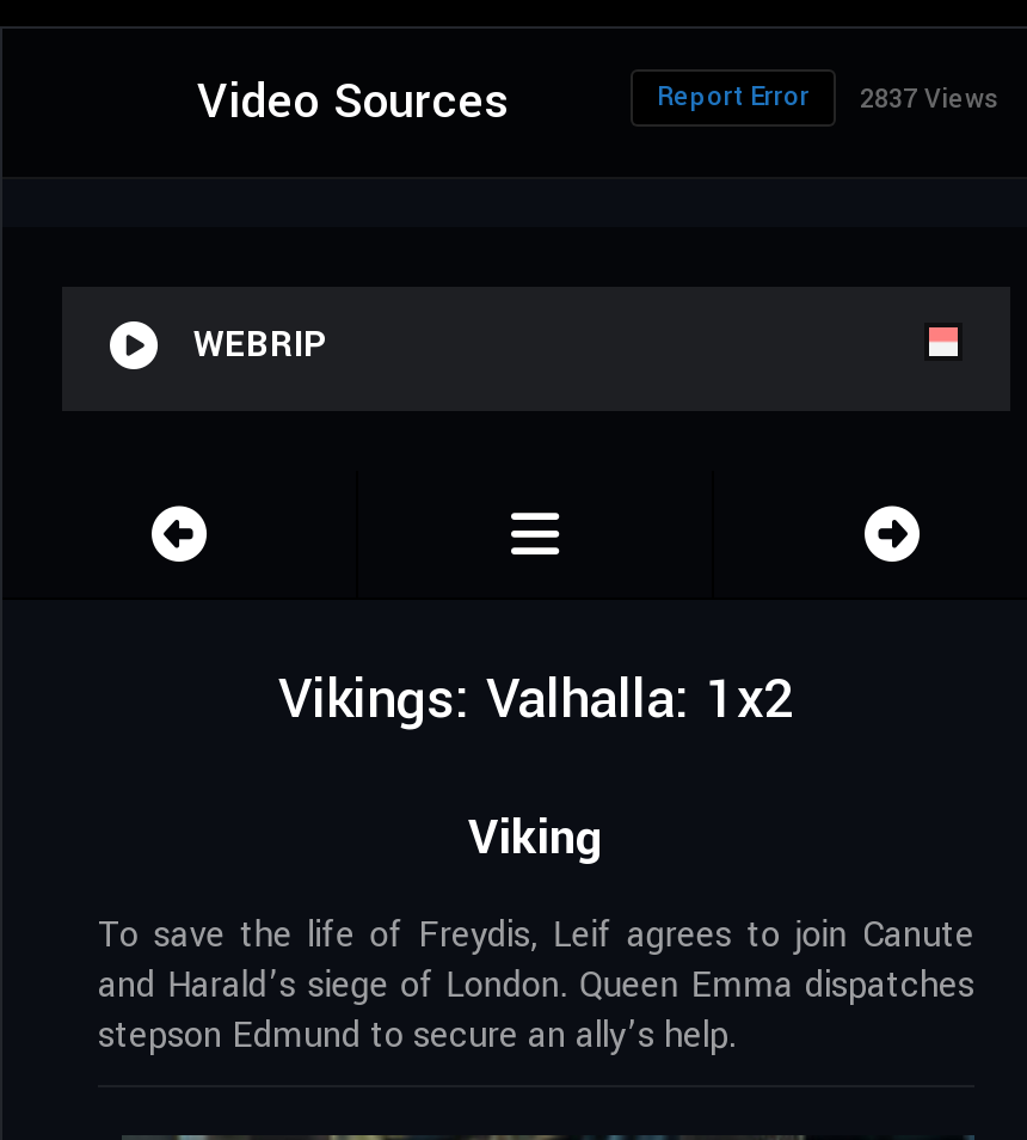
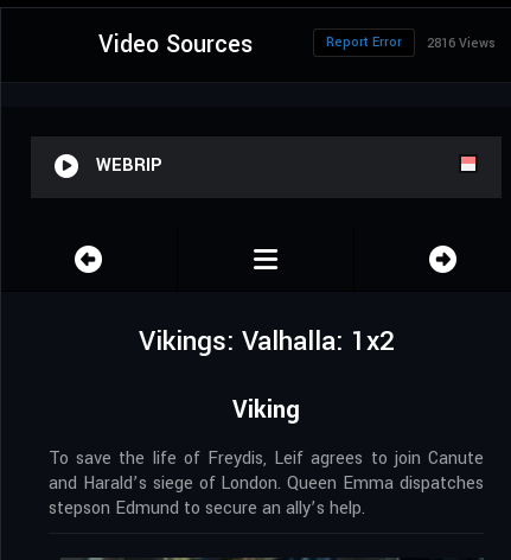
[657,79,998,118] Report Error 2837 Views -> [326,33,496,52] Report Error 2816 Views

